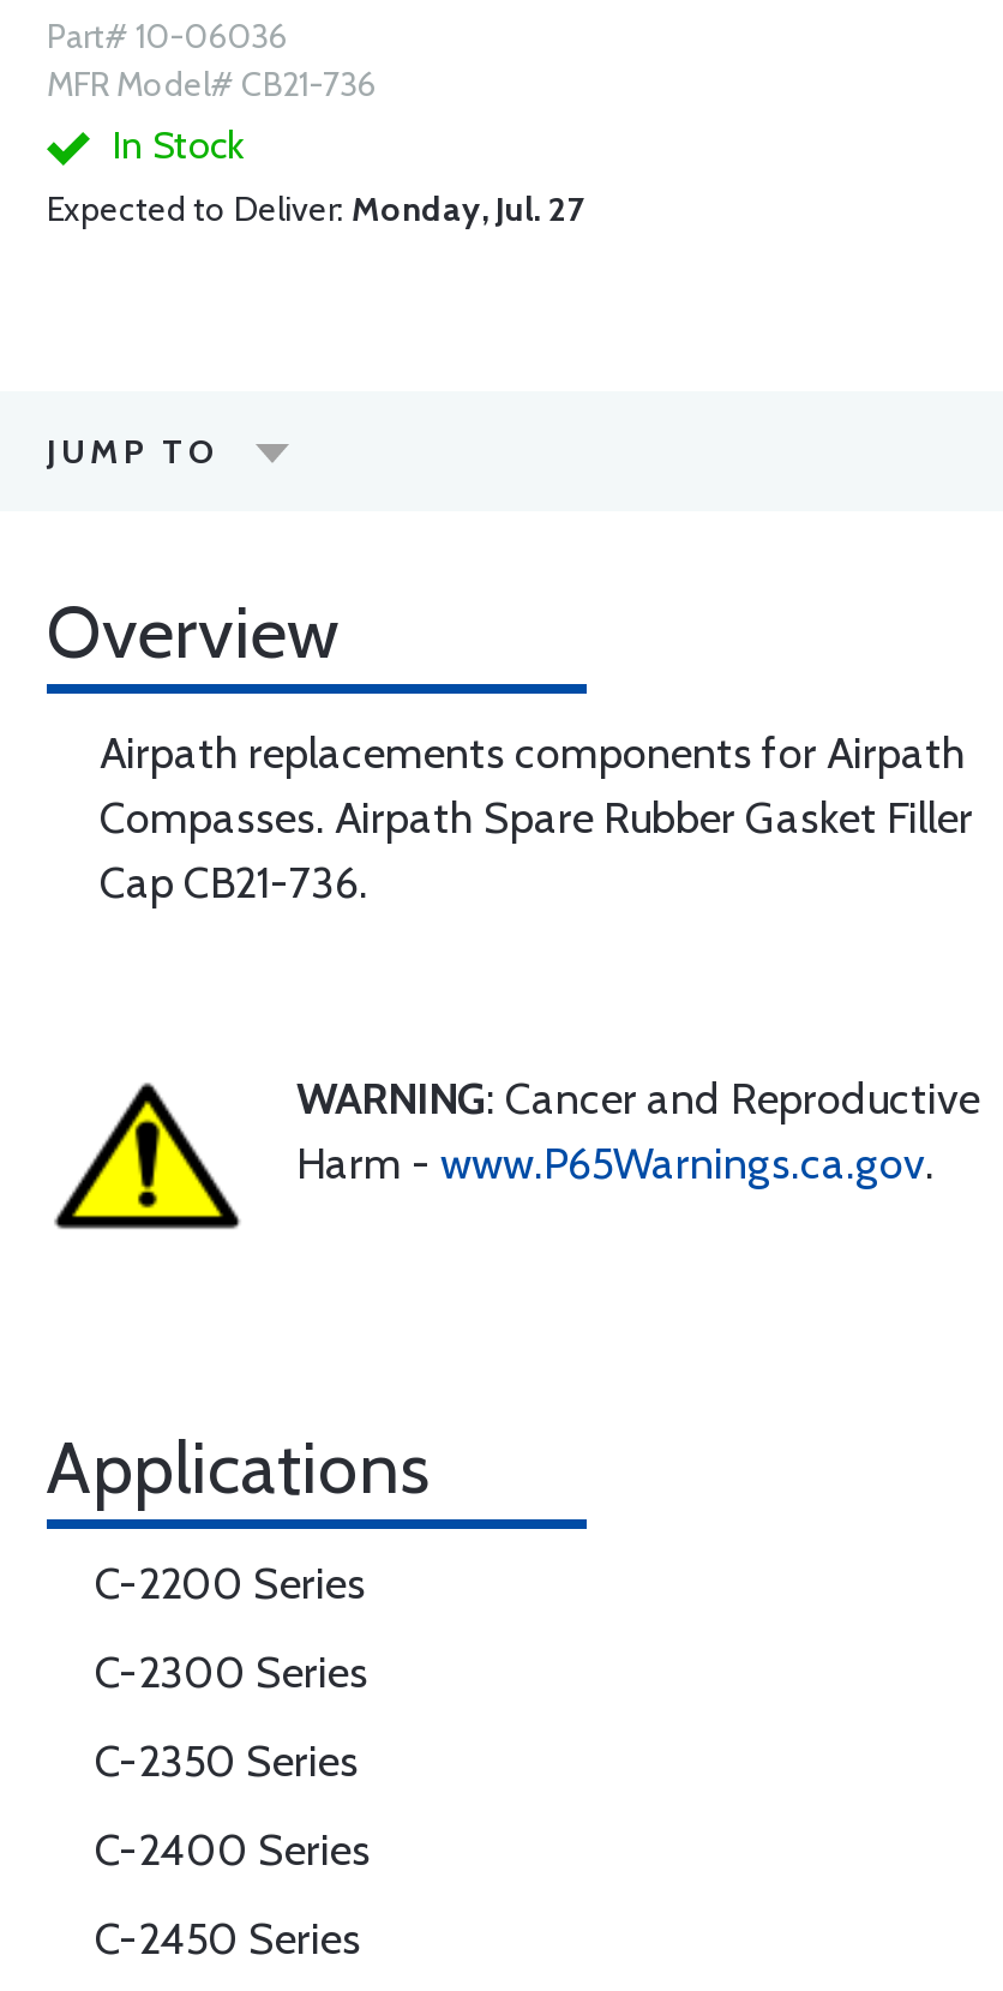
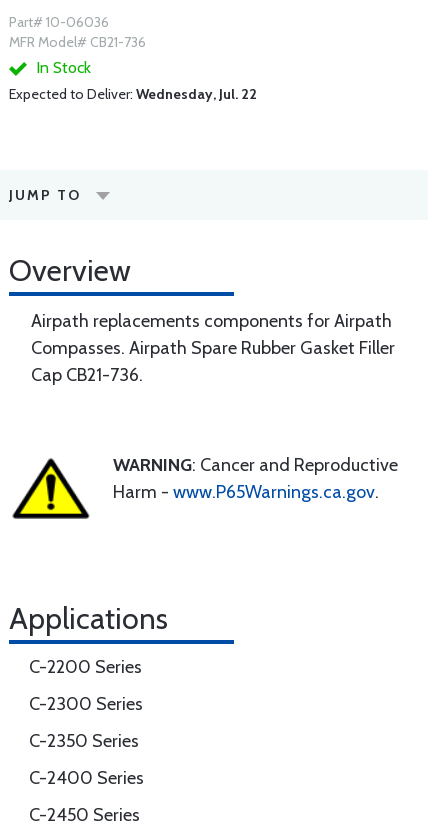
[47,187,584,230] Expected to Deliver: Monday, Jul. 27 -> [9,85,257,103] Expected to Deliver: Wednesday, Jul. 22

